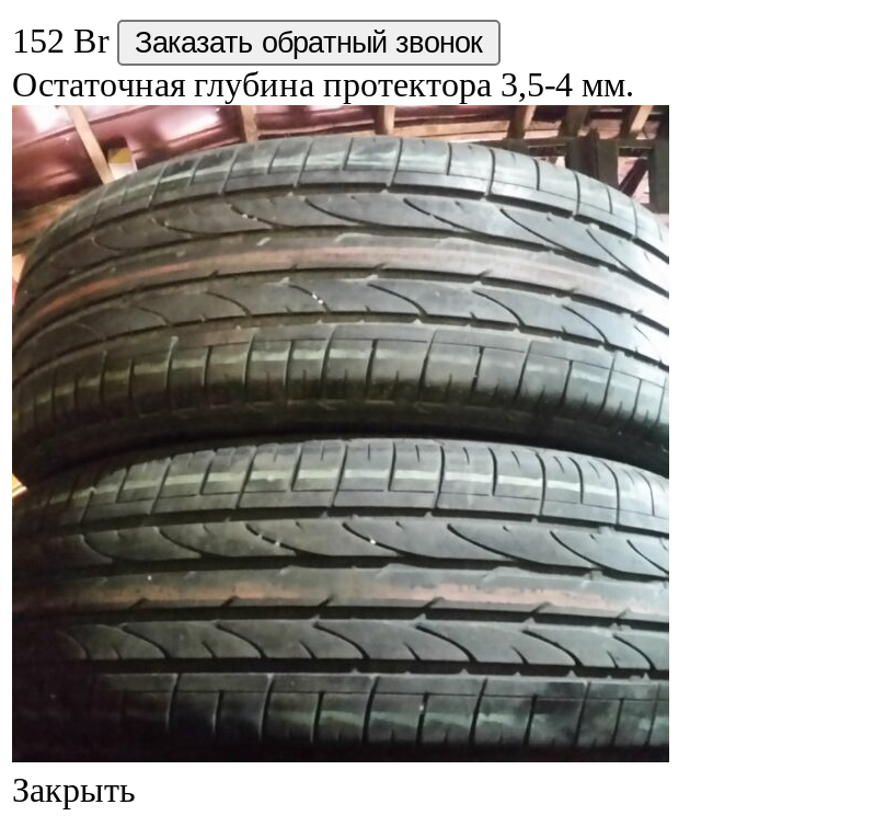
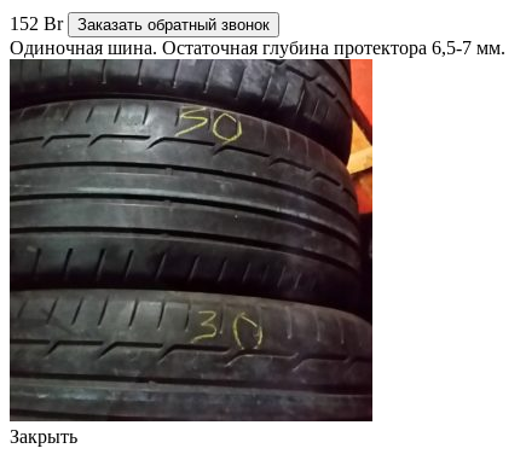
[12,66,634,103] Остаточная глубина протектора 3,5-4 мм. -> [10,37,505,57] Одиночная шина. Остаточная глубина протектора 6,5-7 мм.
[10,119,671,766] [image] -> [8,66,374,423] [image]

